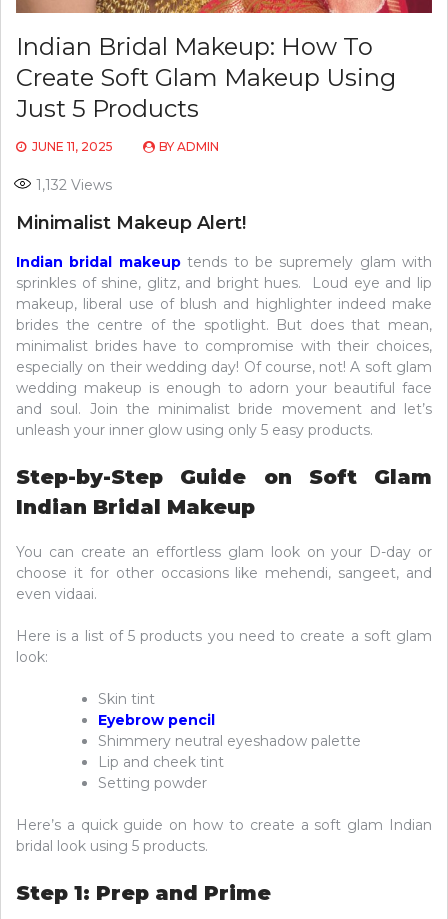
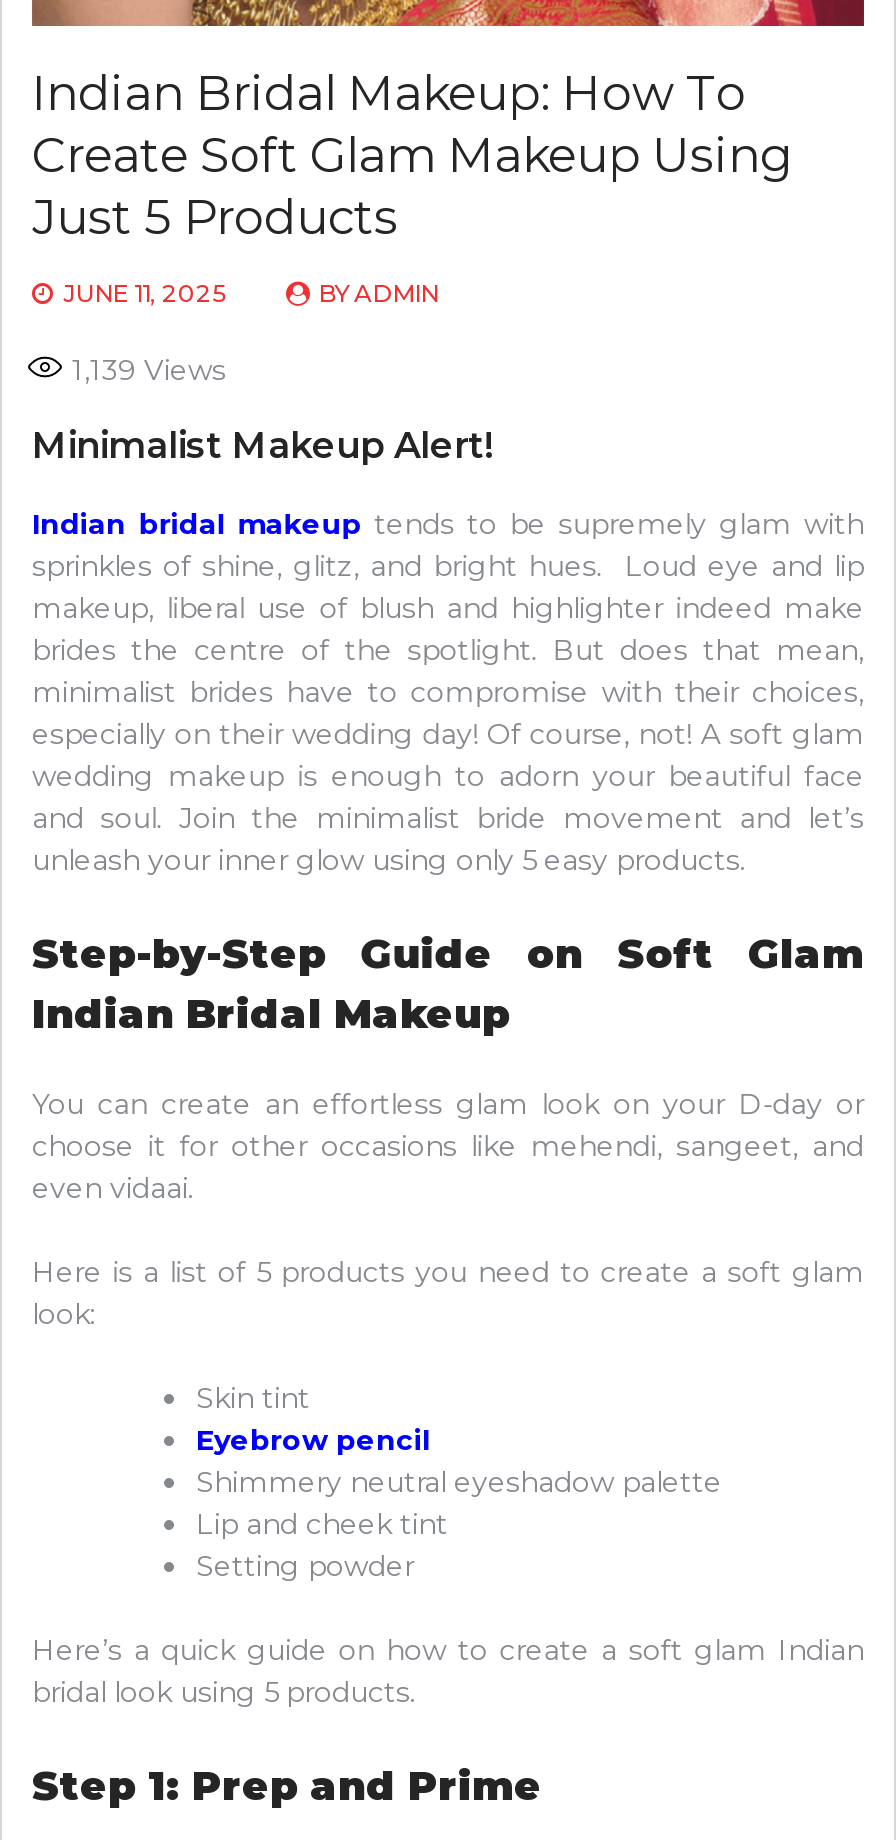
[36,175,112,193] 1,132 Views -> [72,351,226,387] 1,139 Views

